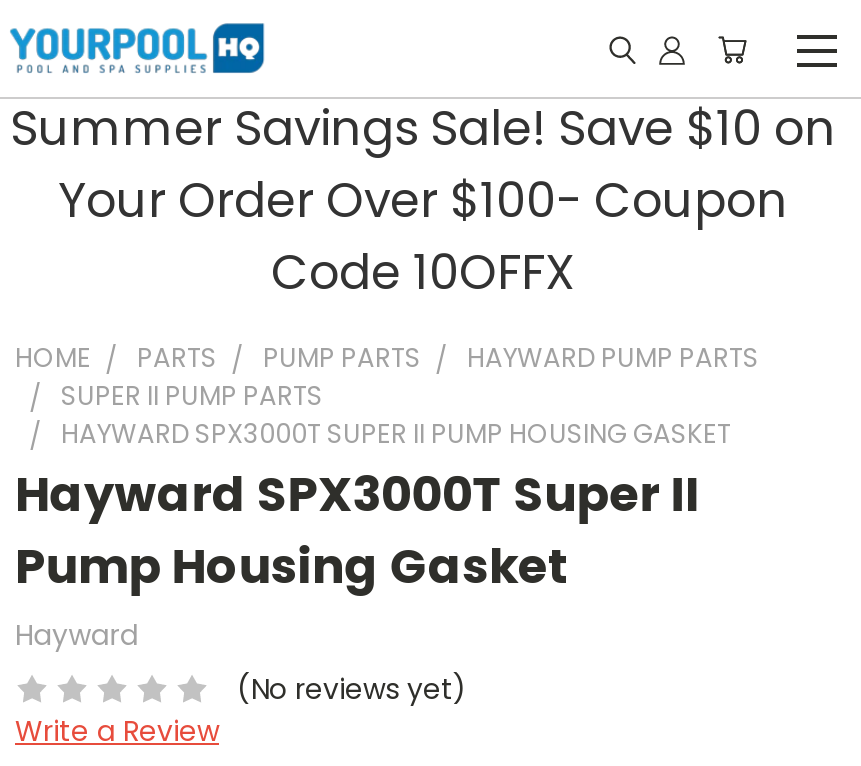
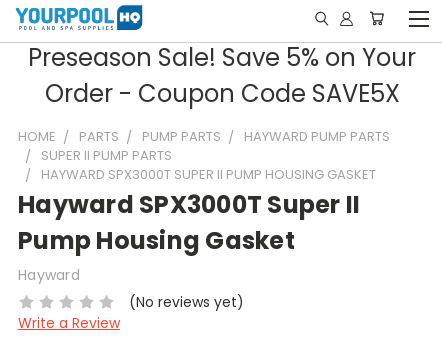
[10,95,836,305] Summer Savings Sale! Save $10 on | Your Order Over $100- Coupon | Code 10OFFX -> [28,41,416,110] Preseason Sale! Save 5% on Your | Order - Coupon Code SAVE5X

